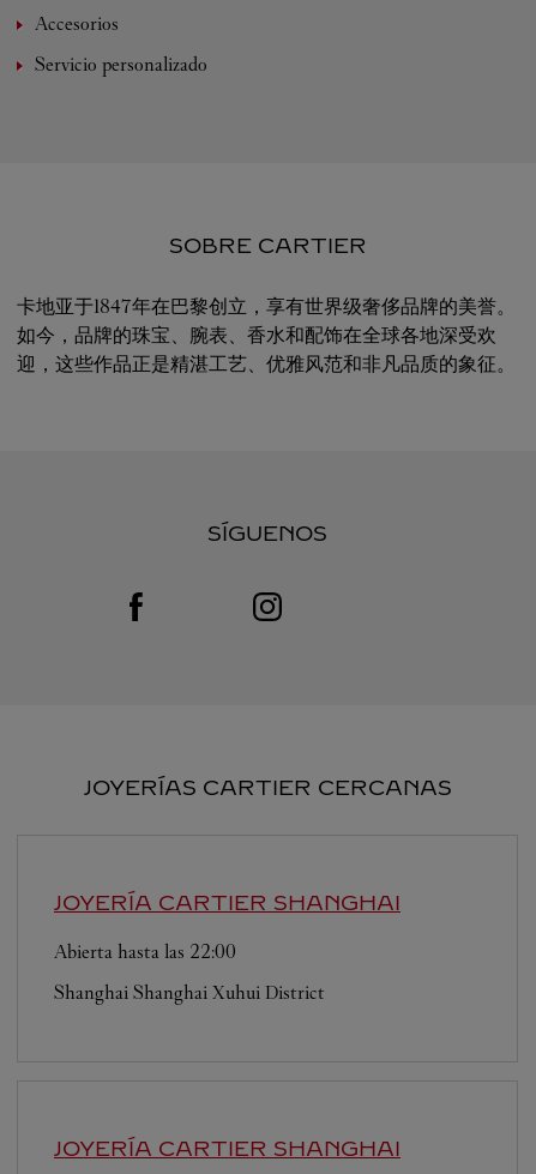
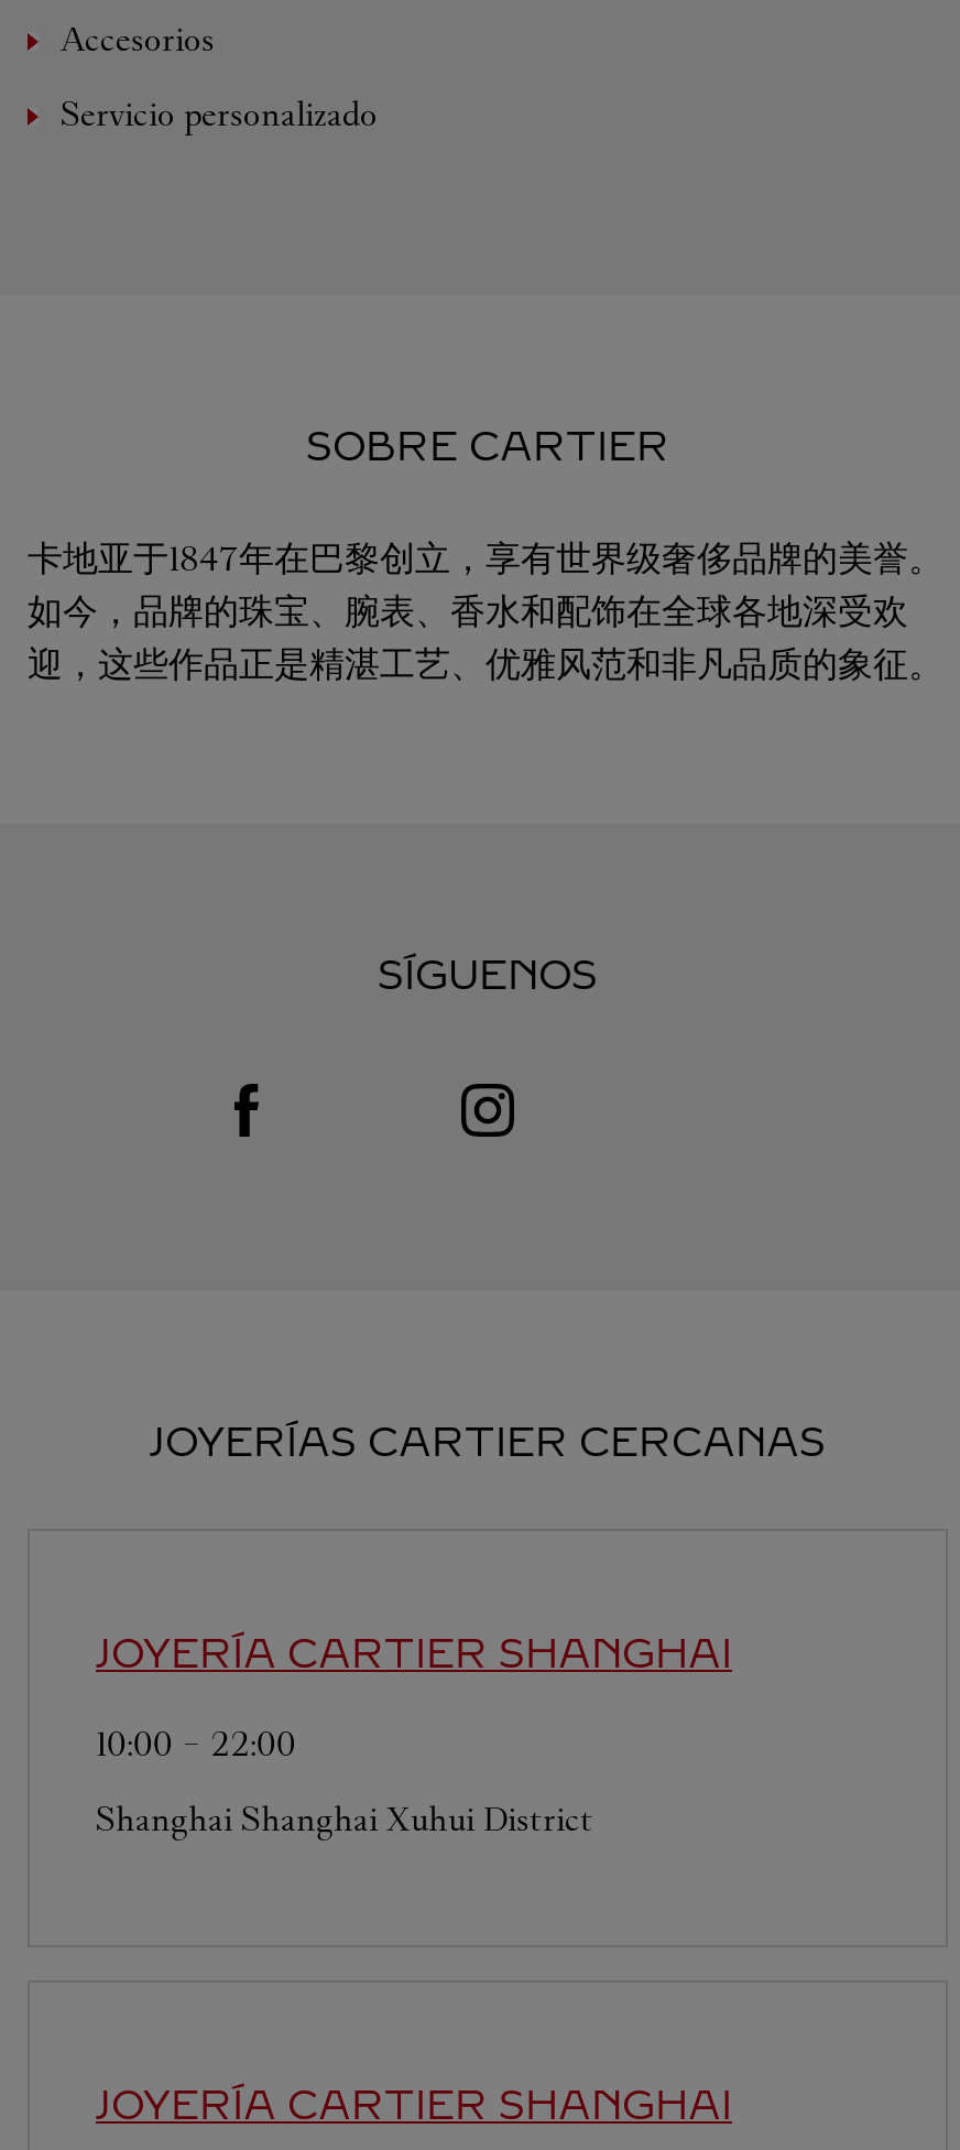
[54,940,236,963] Abierta hasta las 22:00 -> [96,1723,296,1764] 10:00 - 22:00

